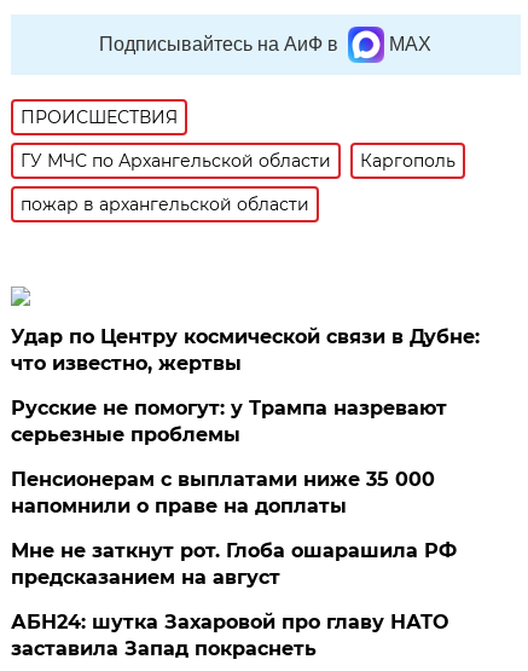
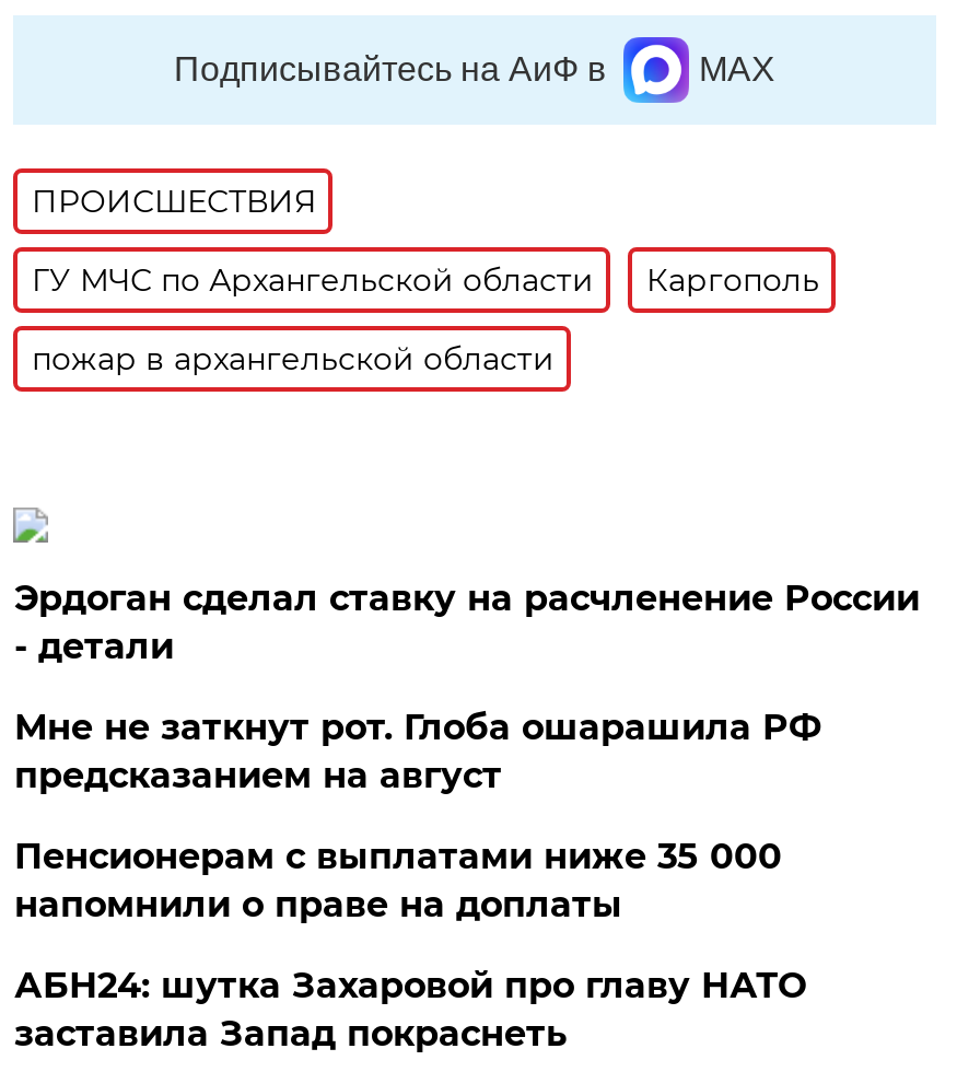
[11,325,480,375] Удар по Центру космической связи в Дубне: | что известно, жертвы -> [14,577,920,667] Эрдоган сделал ставку на расчленение России | - детали
[11,396,448,446] Русские не помогут: у Трампа назревают | серьезные проблемы -> none
moved [11,539,457,589] -> [14,706,821,796]: Мне не заткнут рот. Глоба ошарашила РФ | предсказанием на август

